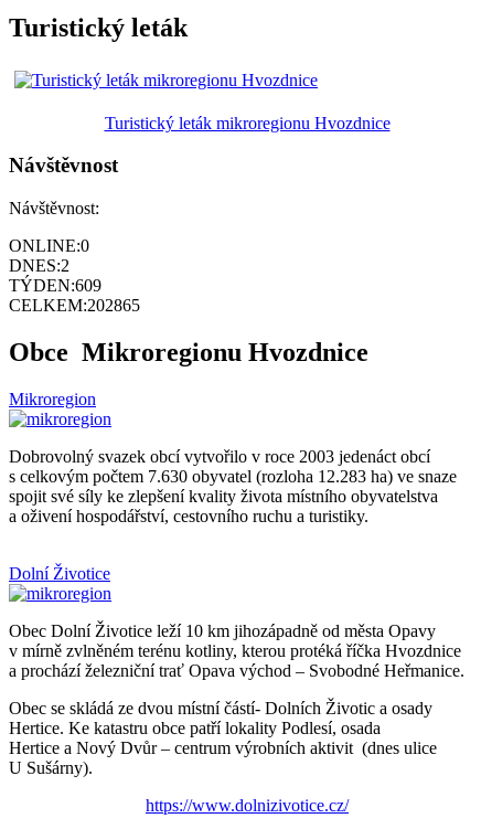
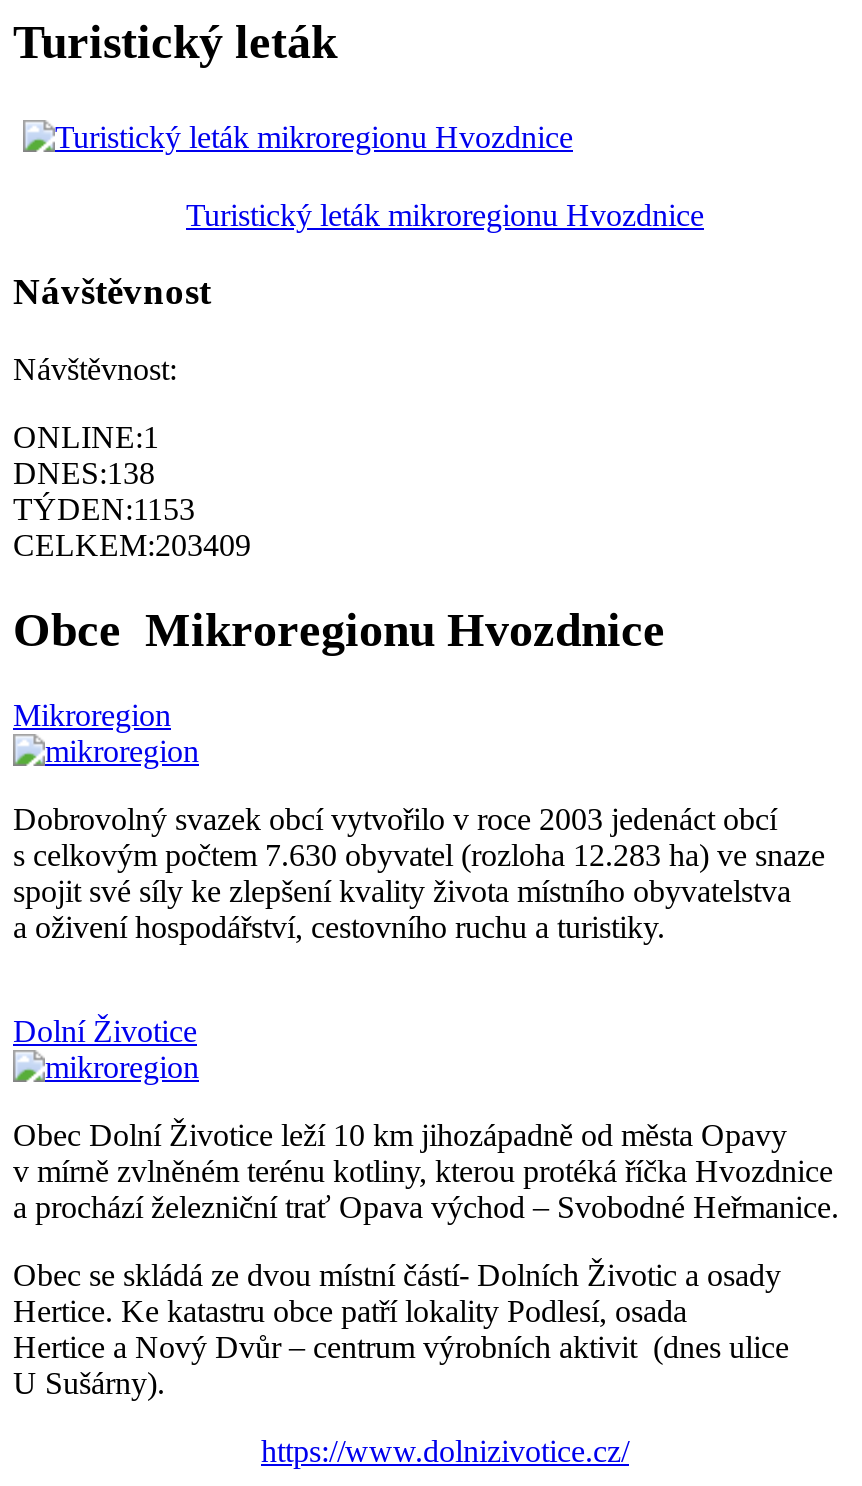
[9,236,89,255] ONLINE:0 -> [13,420,159,454] ONLINE:1
[9,256,70,275] DNES:2 -> [13,456,155,490] DNES:138
[9,276,101,295] TÝDEN:609 -> [13,492,195,526] TÝDEN:1153
[9,296,140,315] CELKEM:202865 -> [13,528,251,562] CELKEM:203409

